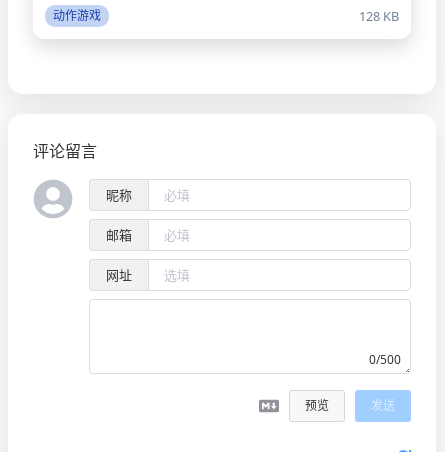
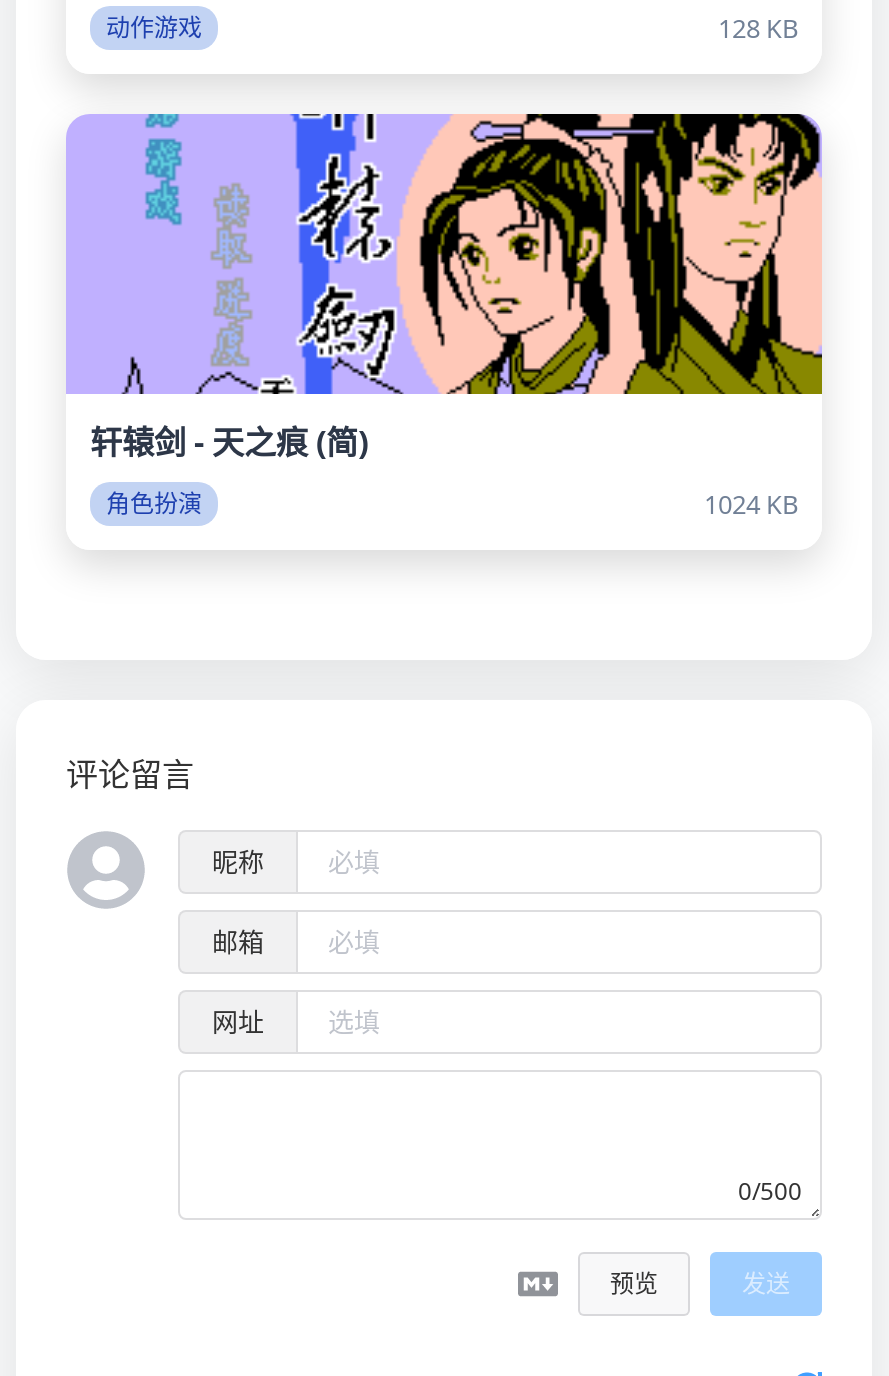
none -> [66,112,824,521] [image] | 轩辕剑 - 天之痕 (简) | 角色扮演 | 1024 KB

